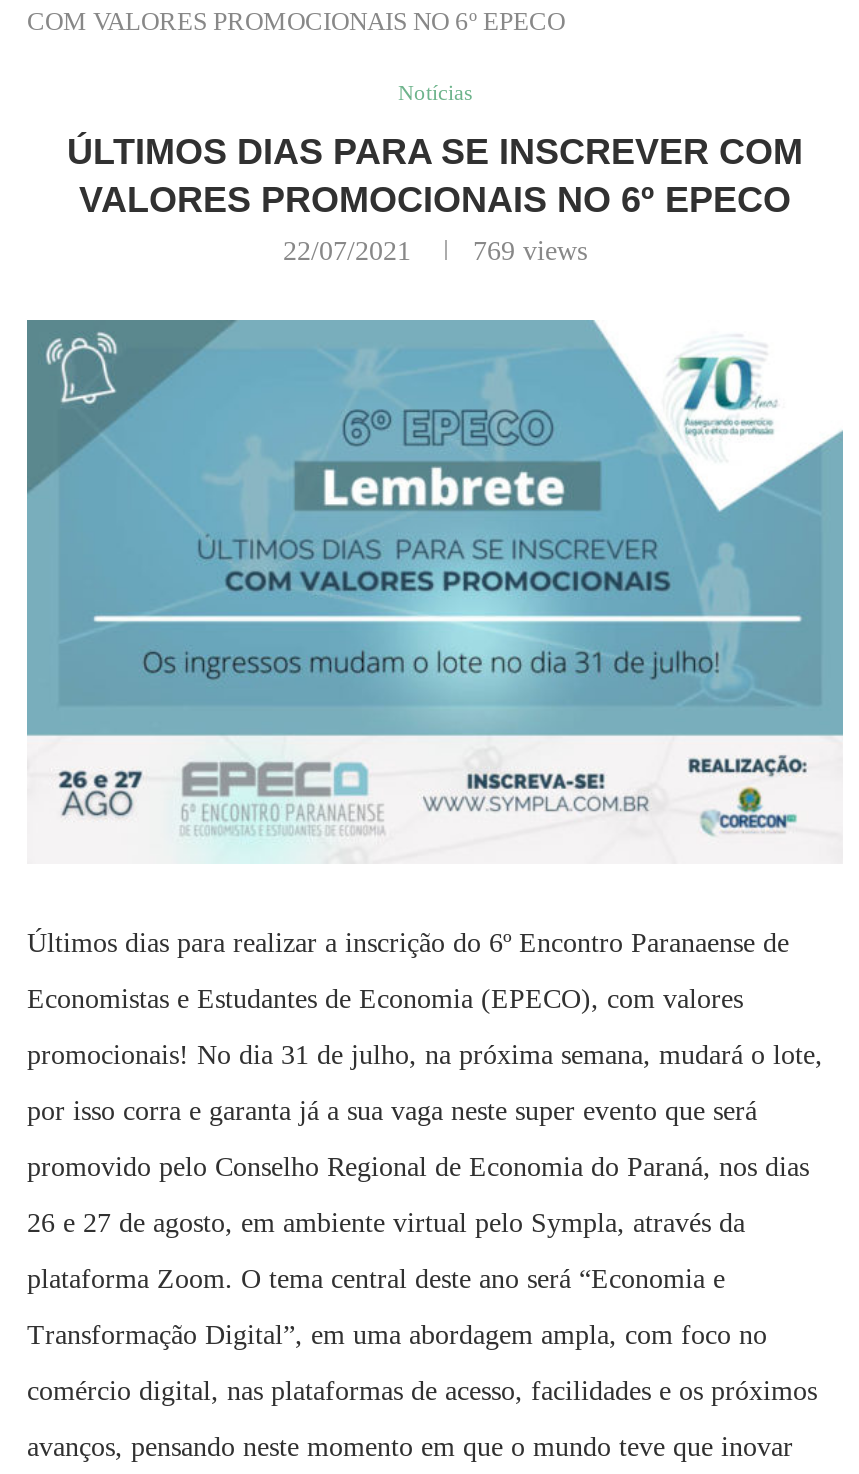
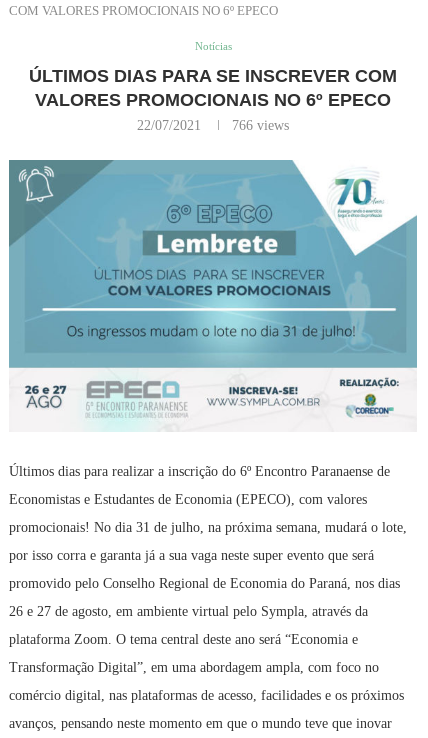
[473,236,587,266] 769 views -> [232,118,289,133] 766 views

